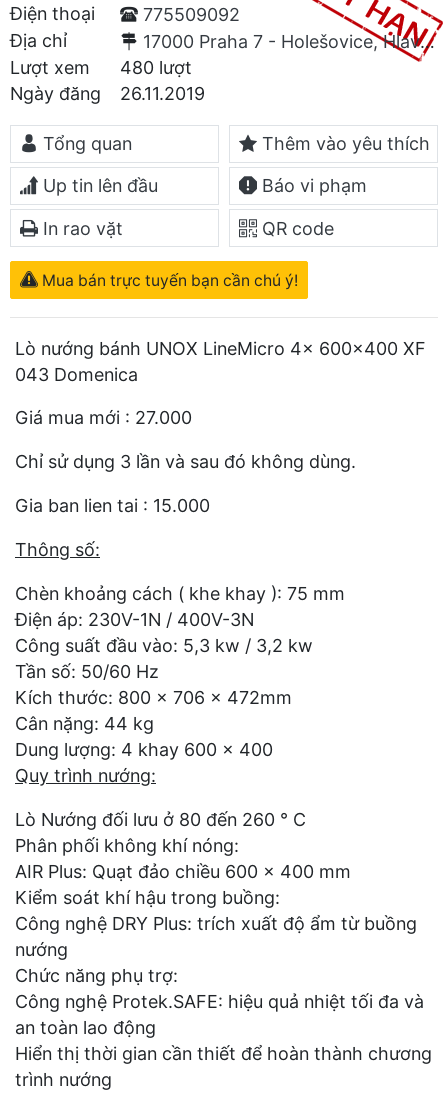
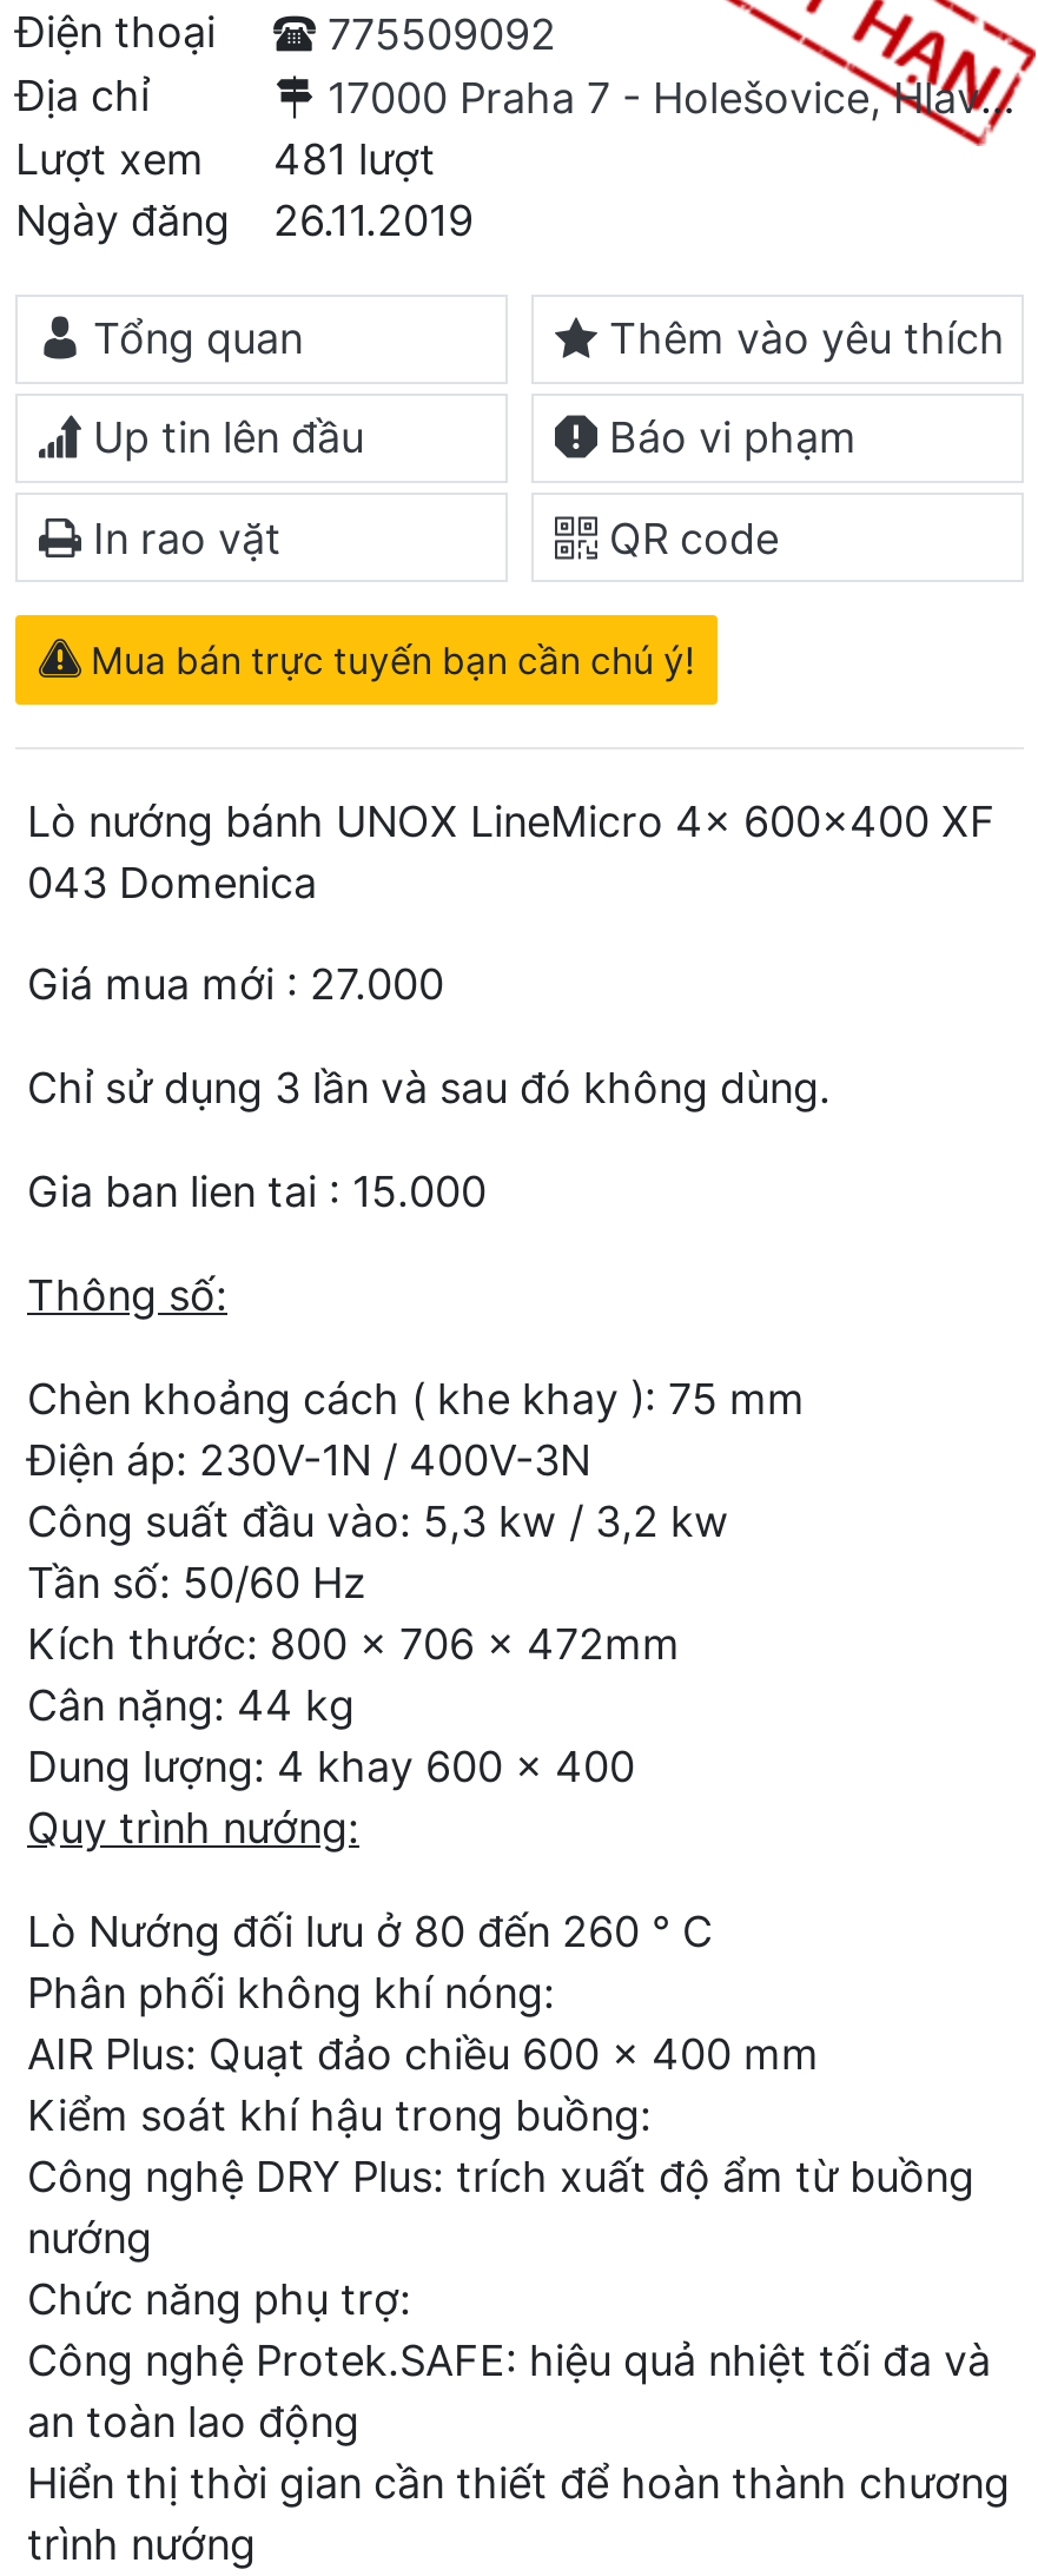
[10,57,191,78] Lượt xem 480 lượt -> [15,134,436,183] Lượt xem 481 lượt

